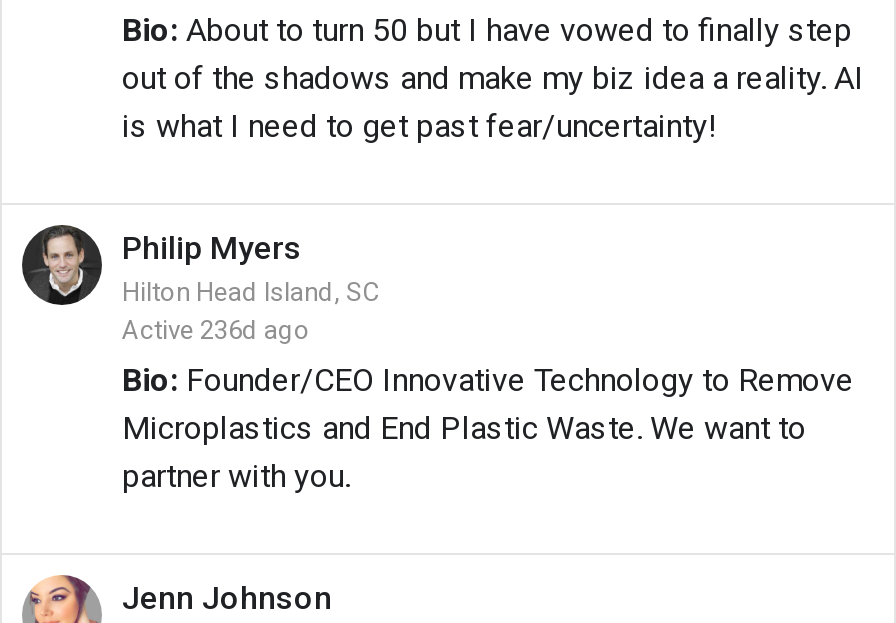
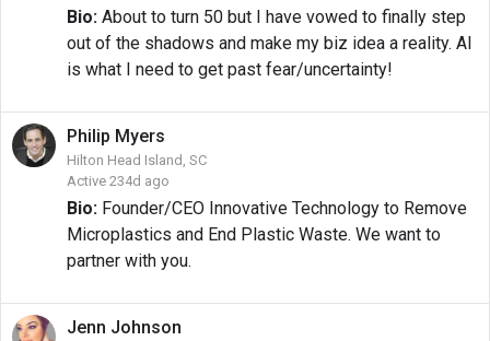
[122,315,310,345] Active 236d ago -> [67,173,170,189] Active 234d ago

